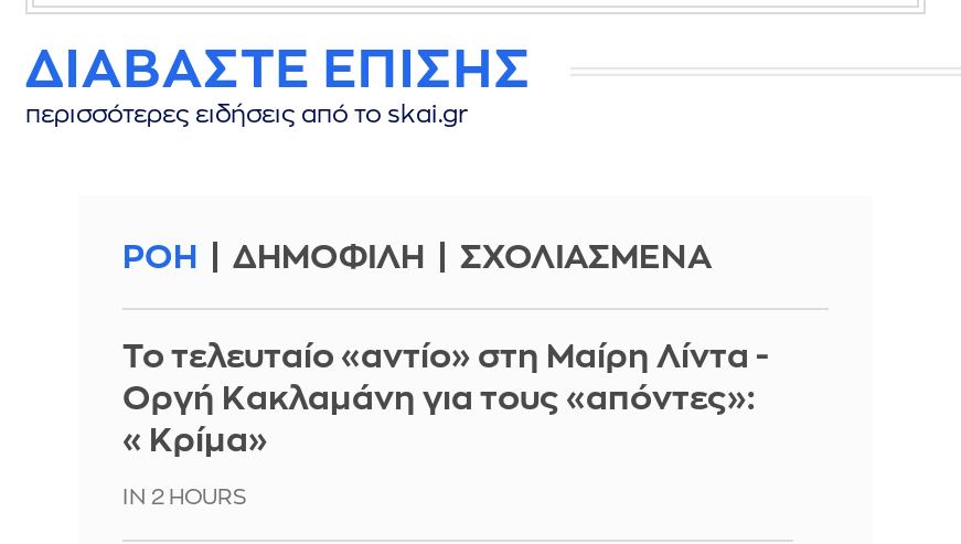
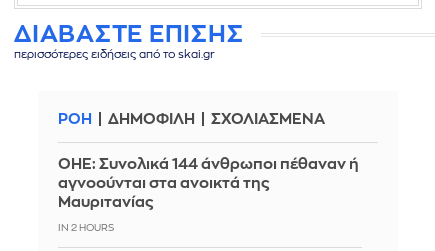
[122,341,769,458] Το τελευταίο «αντίο» στη Μαίρη Λίντα - | Οργή Κακλαμάνη για τους «απόντες»: | «Κρίμα» -> [58,157,359,210] ΟΗΕ: Συνολικά 144 άνθρωποι πέθαναν ή | αγνοούνται στα ανοικτά της | Μαυριτανίας

